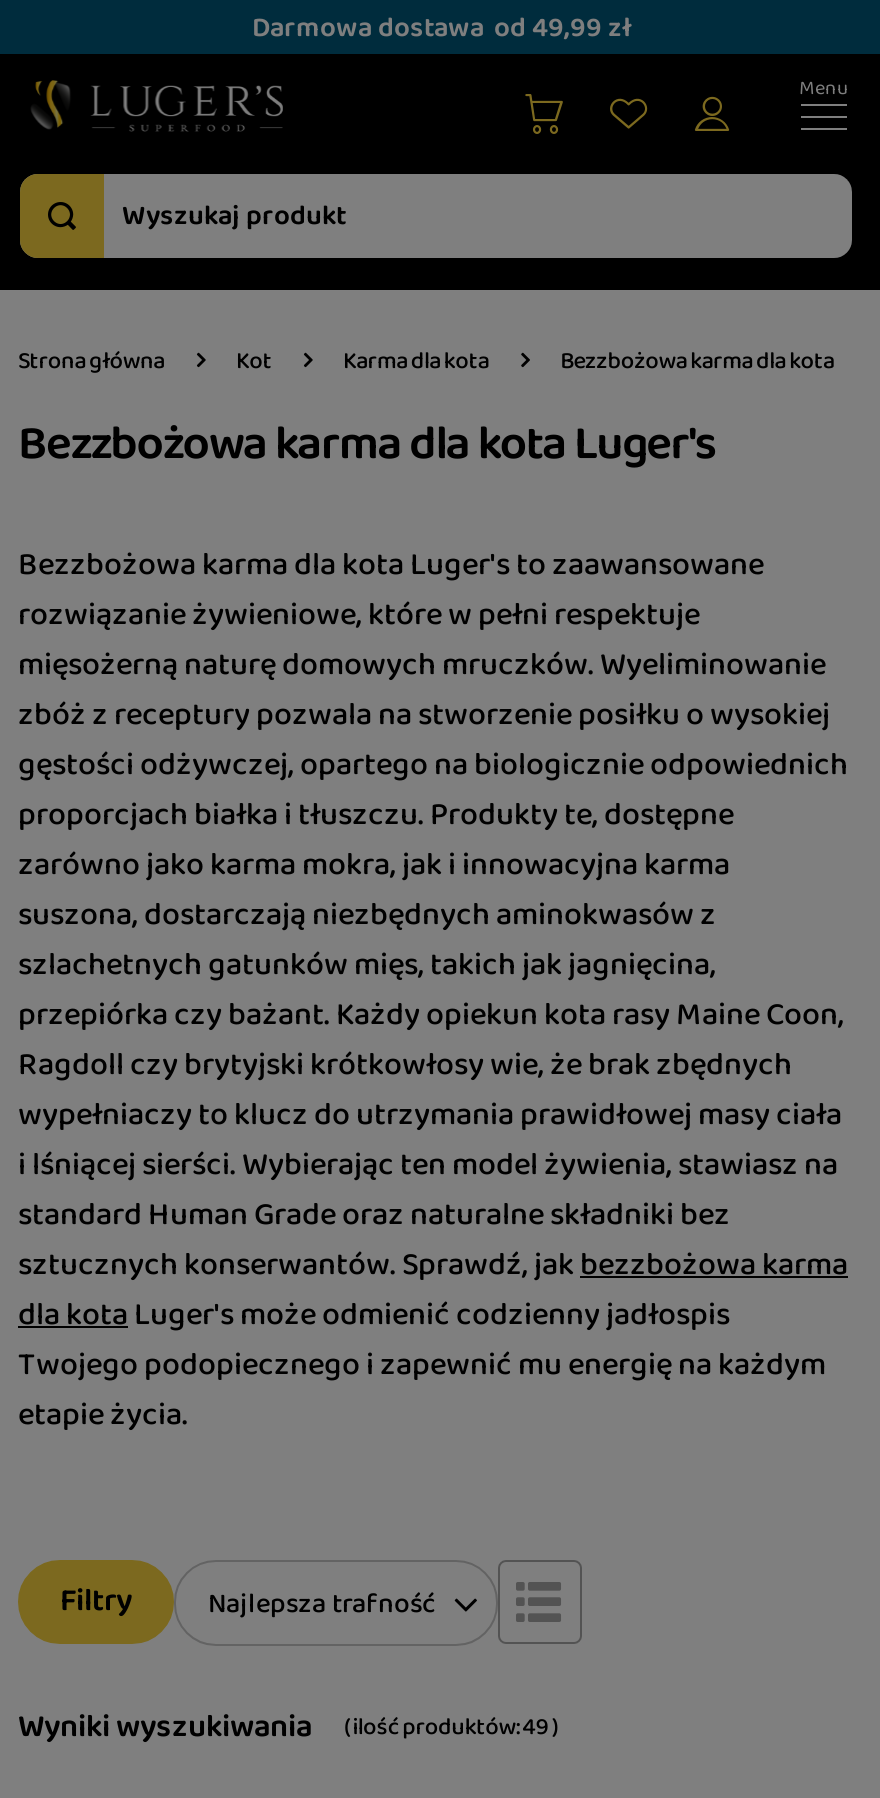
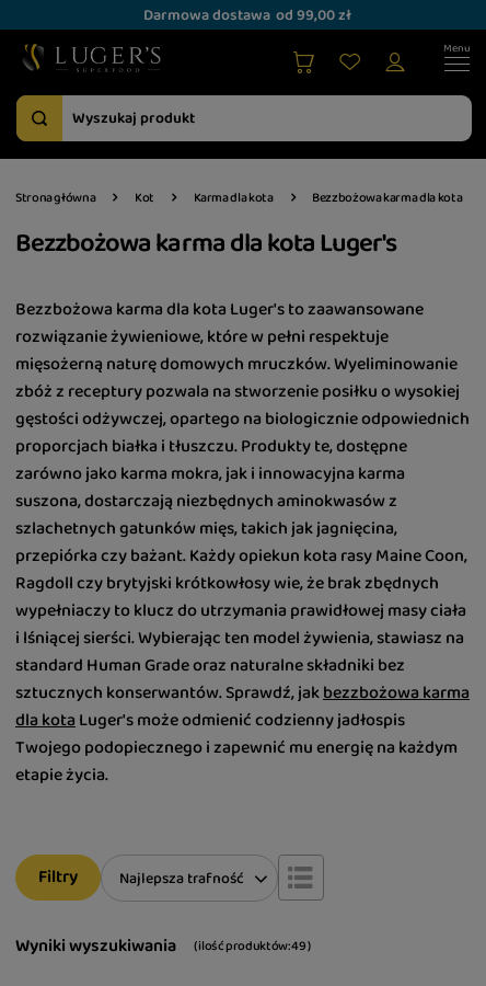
[252,5,632,49] Darmowa dostawa od 49,99 zł -> [143,3,351,27] Darmowa dostawa od 99,00 zł

